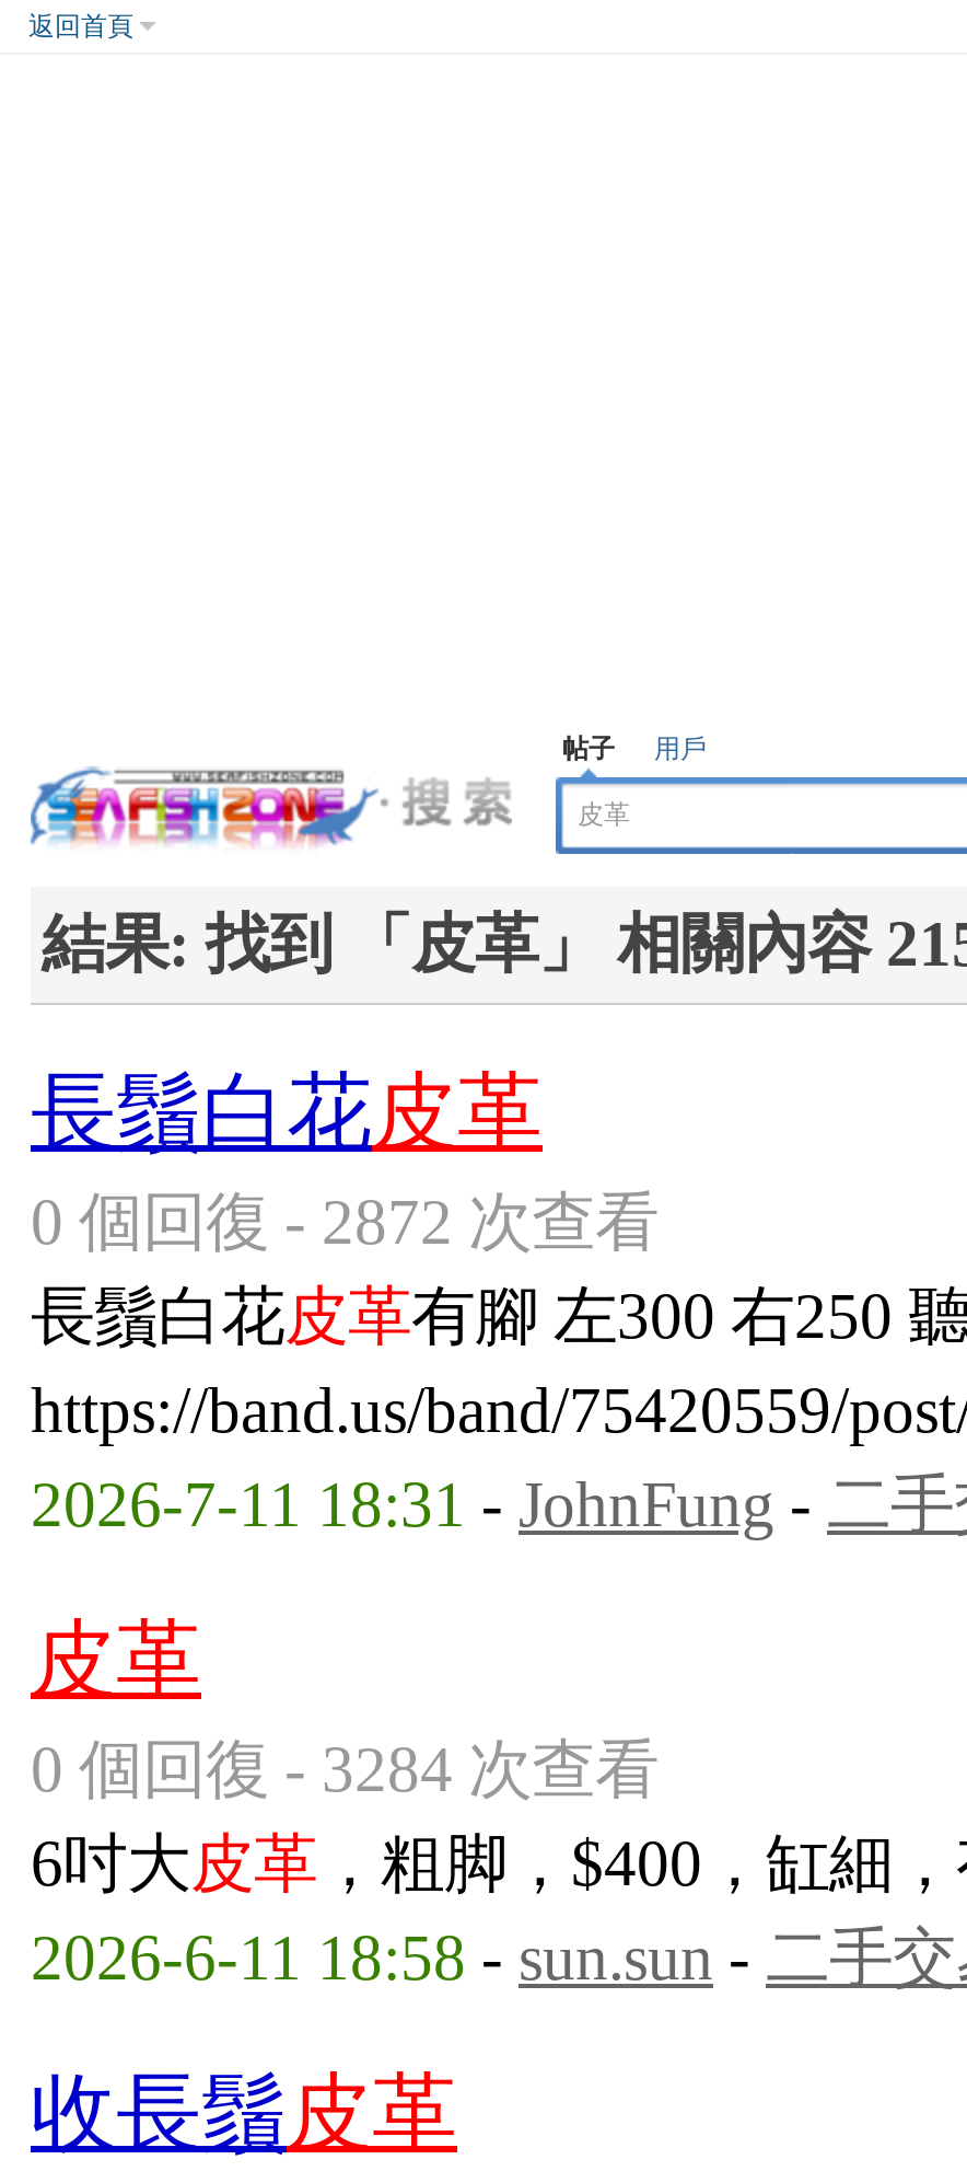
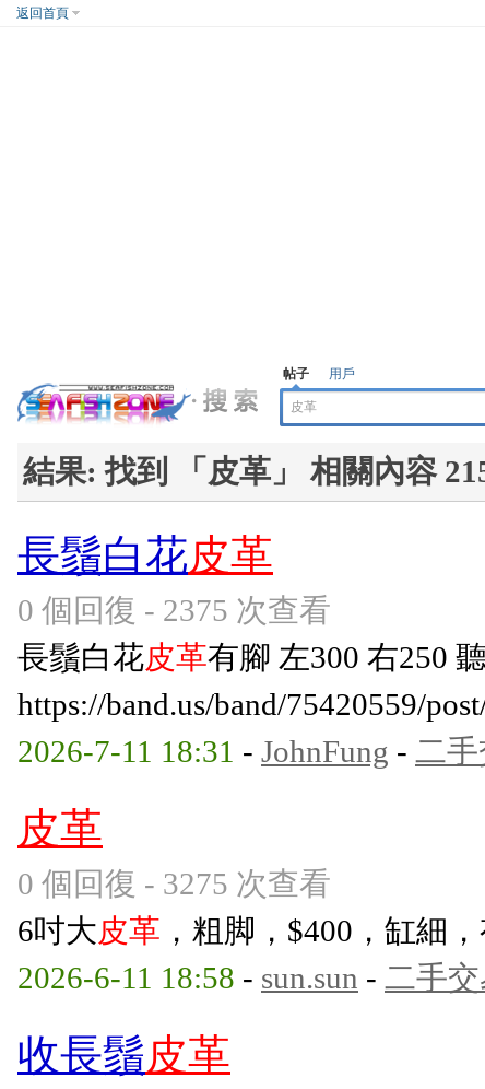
[31,1187,659,1257] 0 個回復 - 2872 次查看 -> [17,593,331,628] 0 個回復 - 2375 次查看
[31,1734,659,1804] 0 個回復 - 3284 次查看 -> [17,866,331,901] 0 個回復 - 3275 次查看

